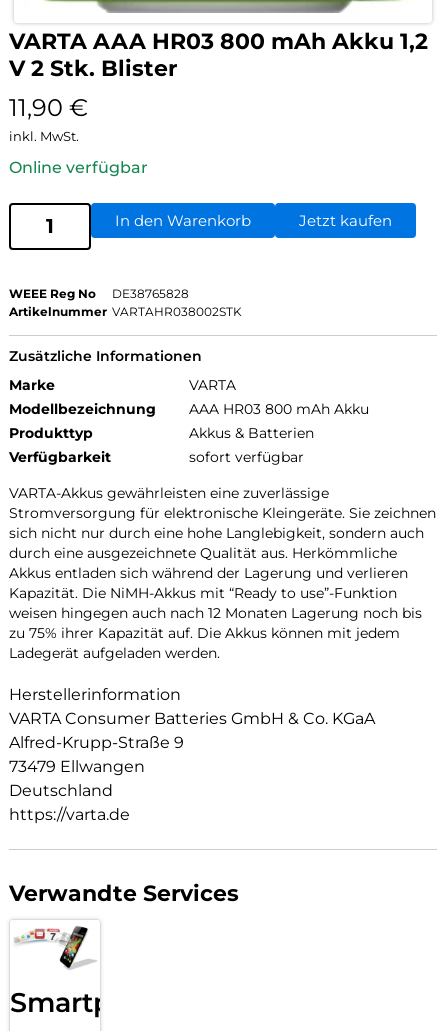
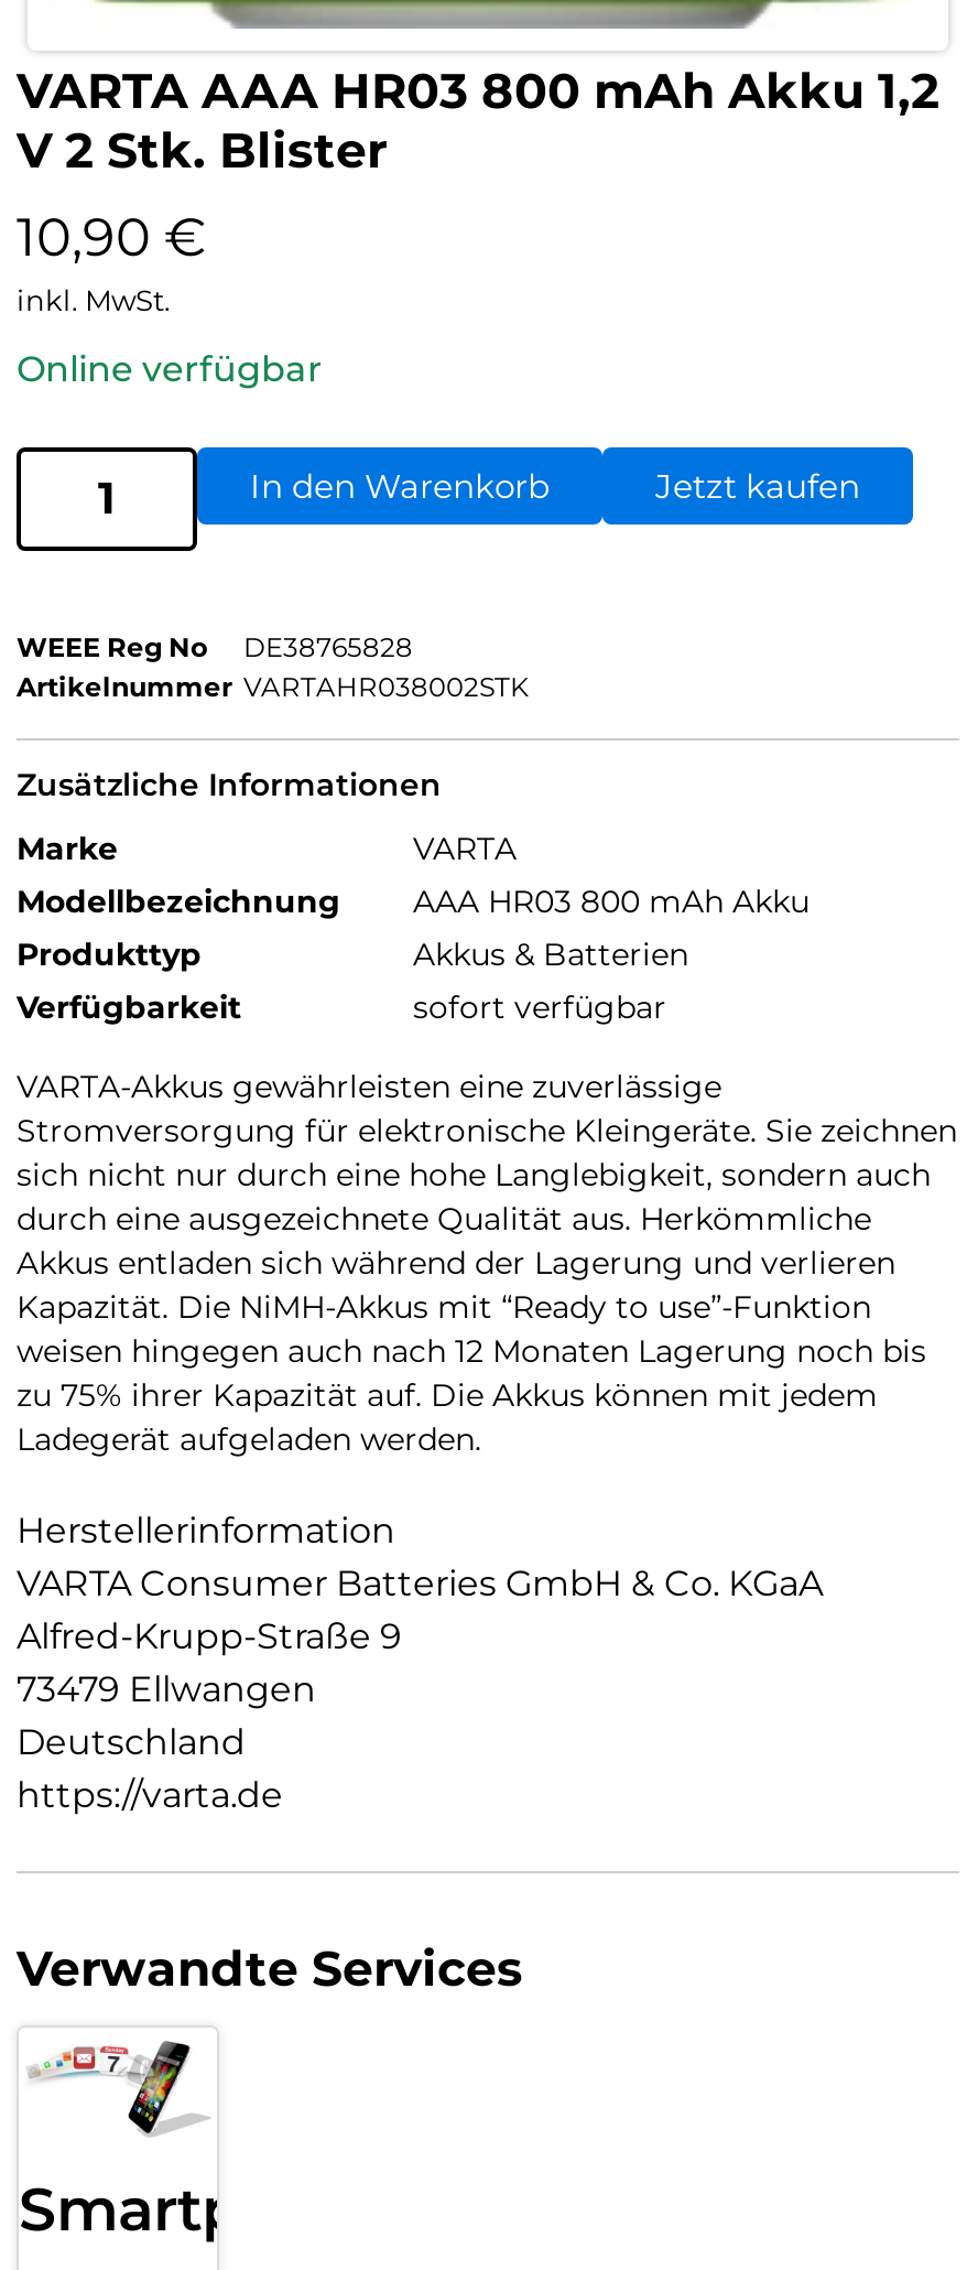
[9,93,88,122] 11,90 € -> [17,204,206,268] 10,90 €

